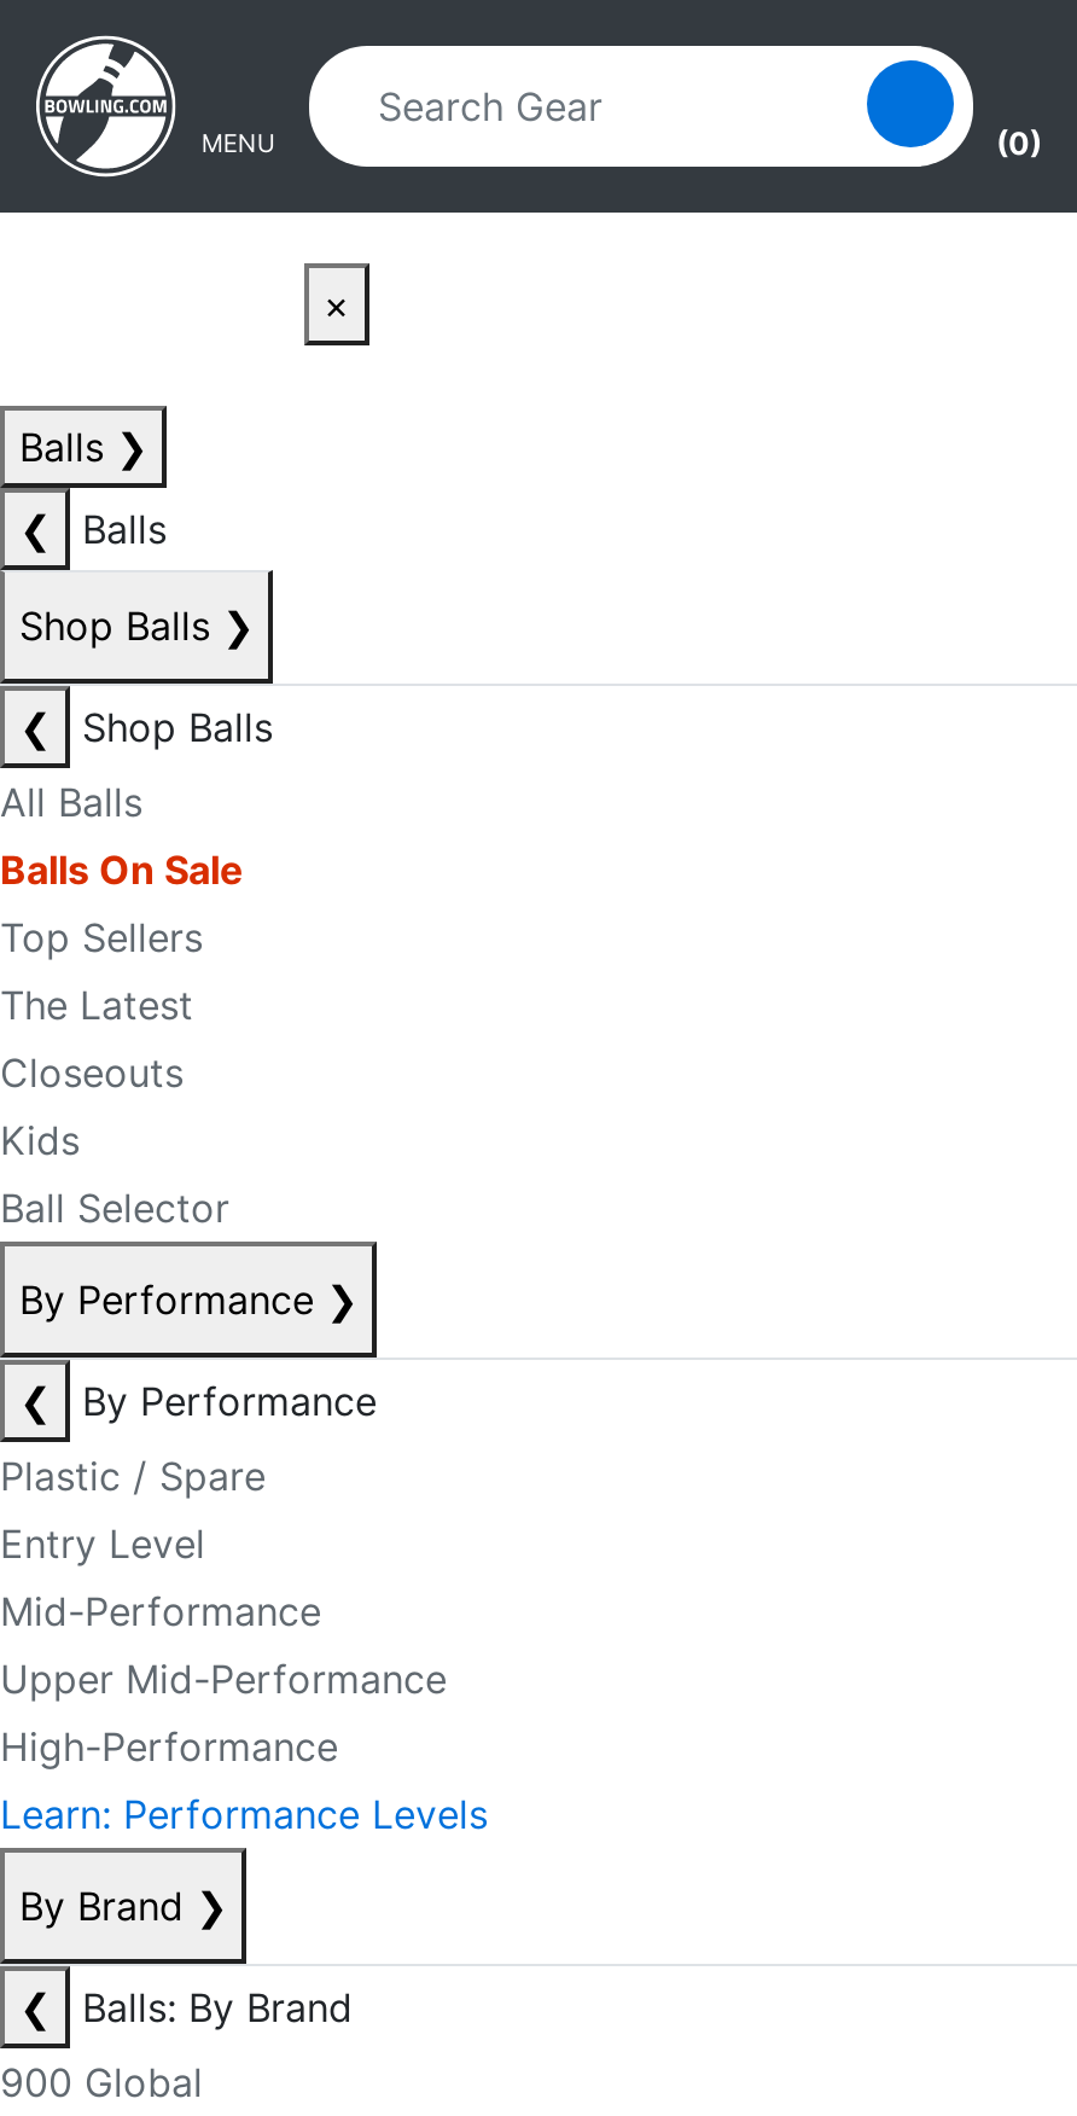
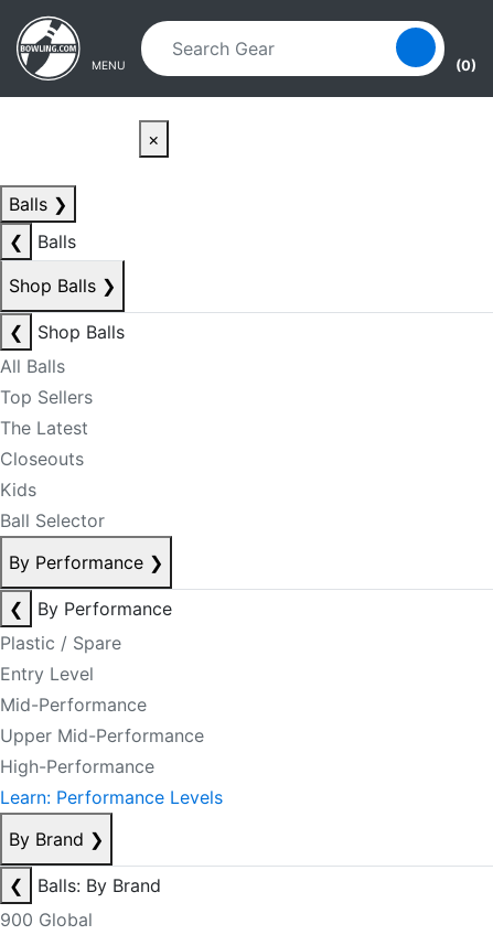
[0,845,244,894] Balls On Sale -> none

